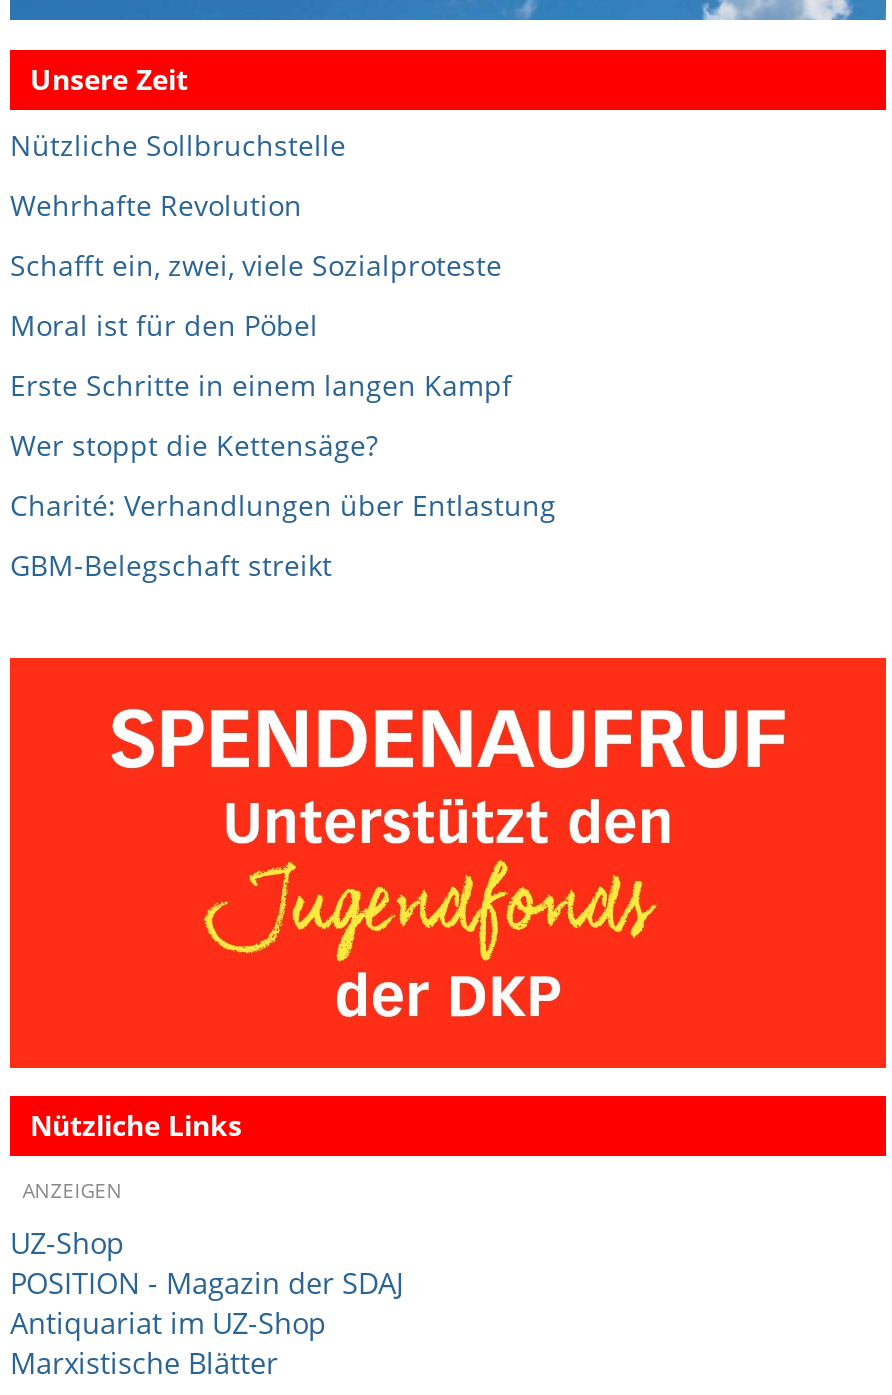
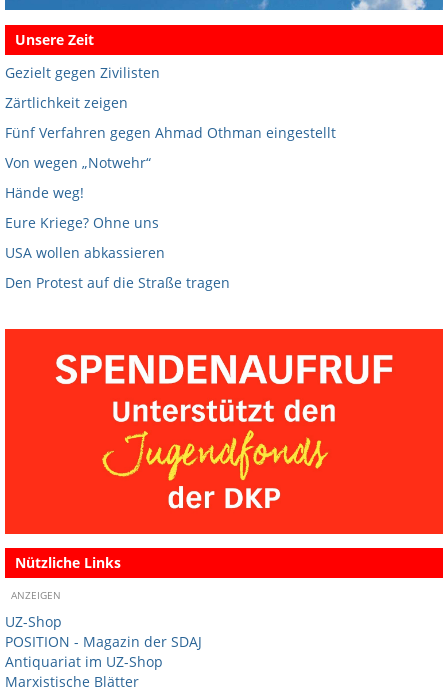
[10,126,346,164] Nützliche Sollbruchstelle -> [5,63,160,82] Gezielt gegen Zivilisten
[10,186,302,224] Wehrhafte Revolution -> [5,93,128,112] Zärtlichkeit zeigen
[10,246,502,284] Schafft ein, zwei, viele Sozialproteste -> [5,123,336,142] Fünf Verfahren gegen Ahmad Othman eingestellt
[10,306,318,344] Moral ist für den Pöbel -> [5,153,151,172] Von wegen „Notwehr“
[10,366,512,404] Erste Schritte in einem langen Kampf -> [5,183,84,202] Hände weg!
[10,426,378,464] Wer stoppt die Kettensäge? -> [5,213,159,232] Eure Kriege? Ohne uns
[10,486,556,524] Charité: Verhandlungen über Entlastung -> [5,243,165,262] USA wollen abkassieren
[10,546,332,584] GBM-Belegschaft streikt -> [5,273,230,292] Den Protest auf die Straße tragen

